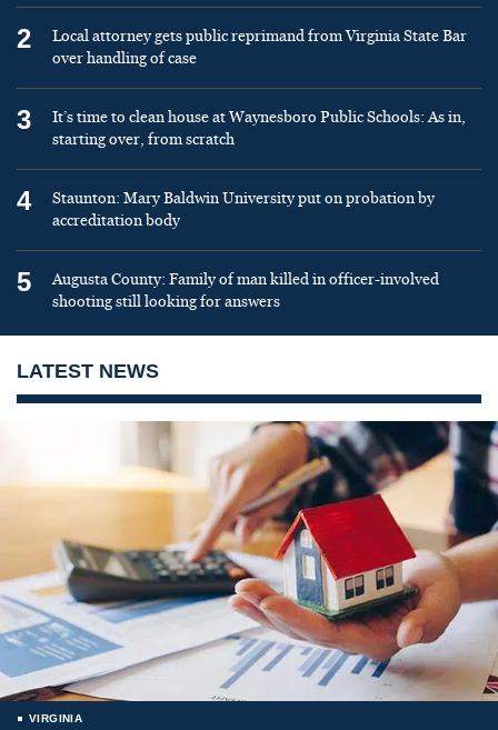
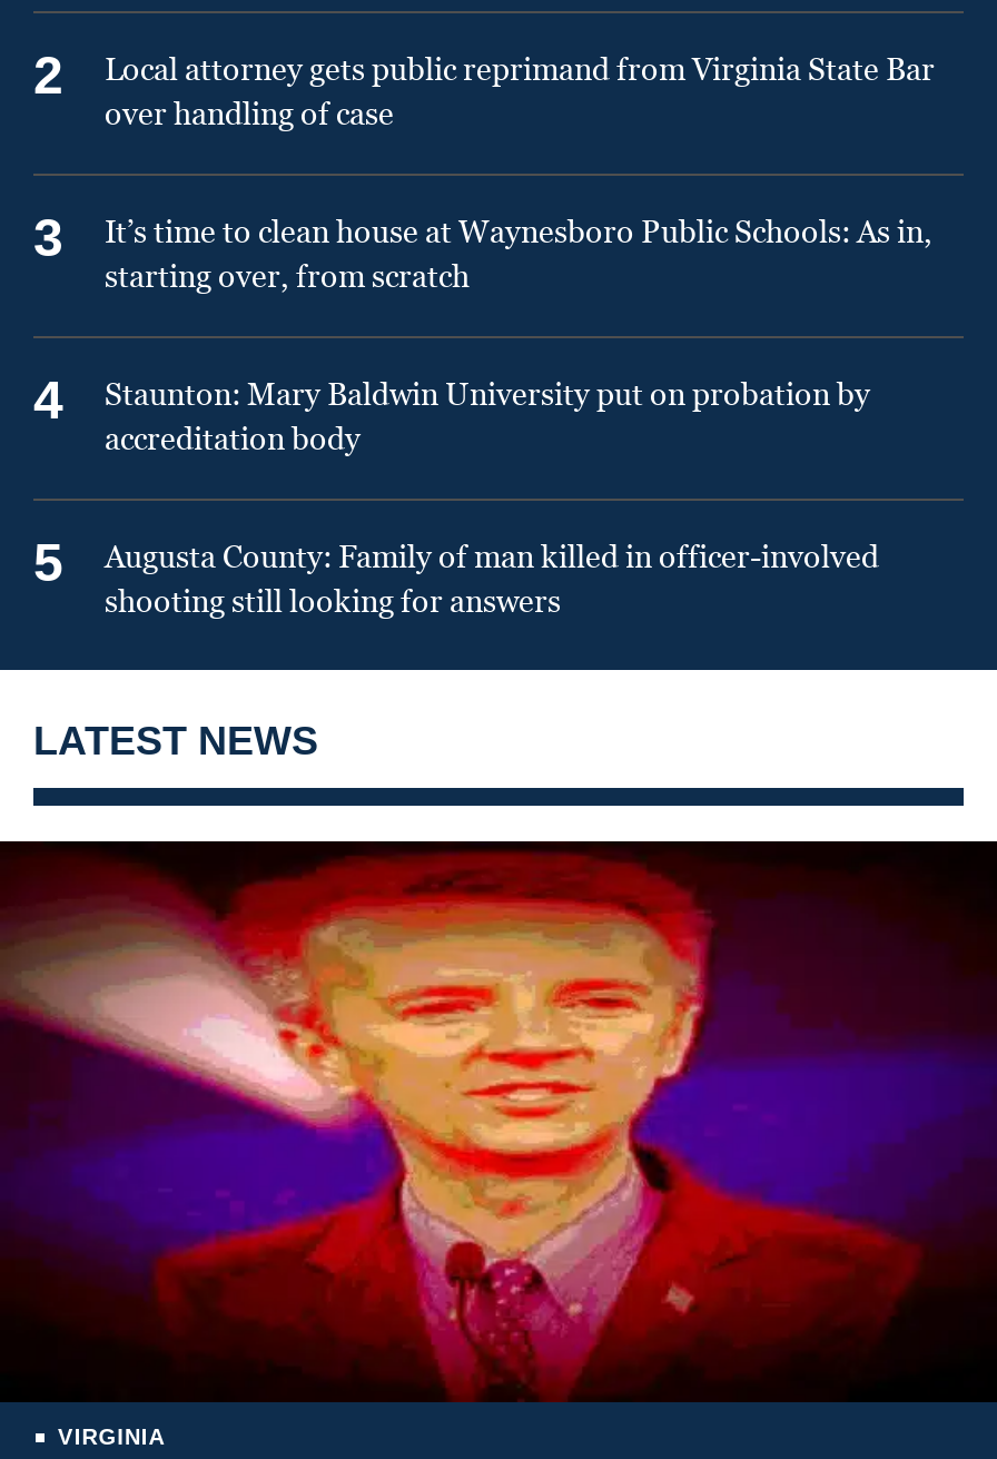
[3,420,495,702] [image] -> [7,839,990,1404] [image]

